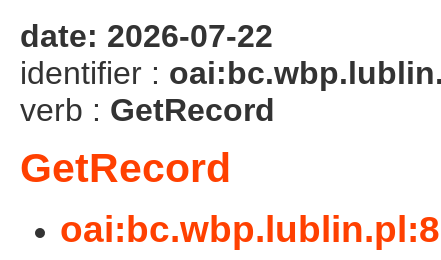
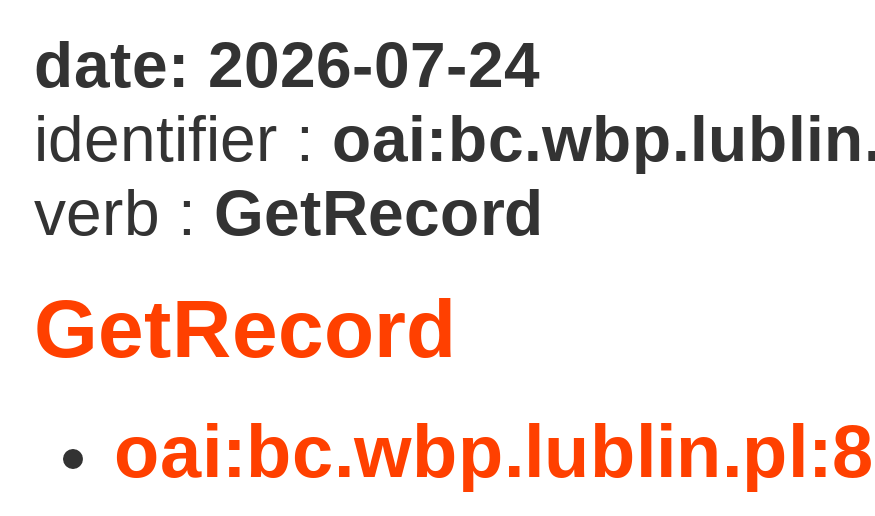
[20,17,273,53] date: 2026-07-22 -> [34,28,540,100] date: 2026-07-24

